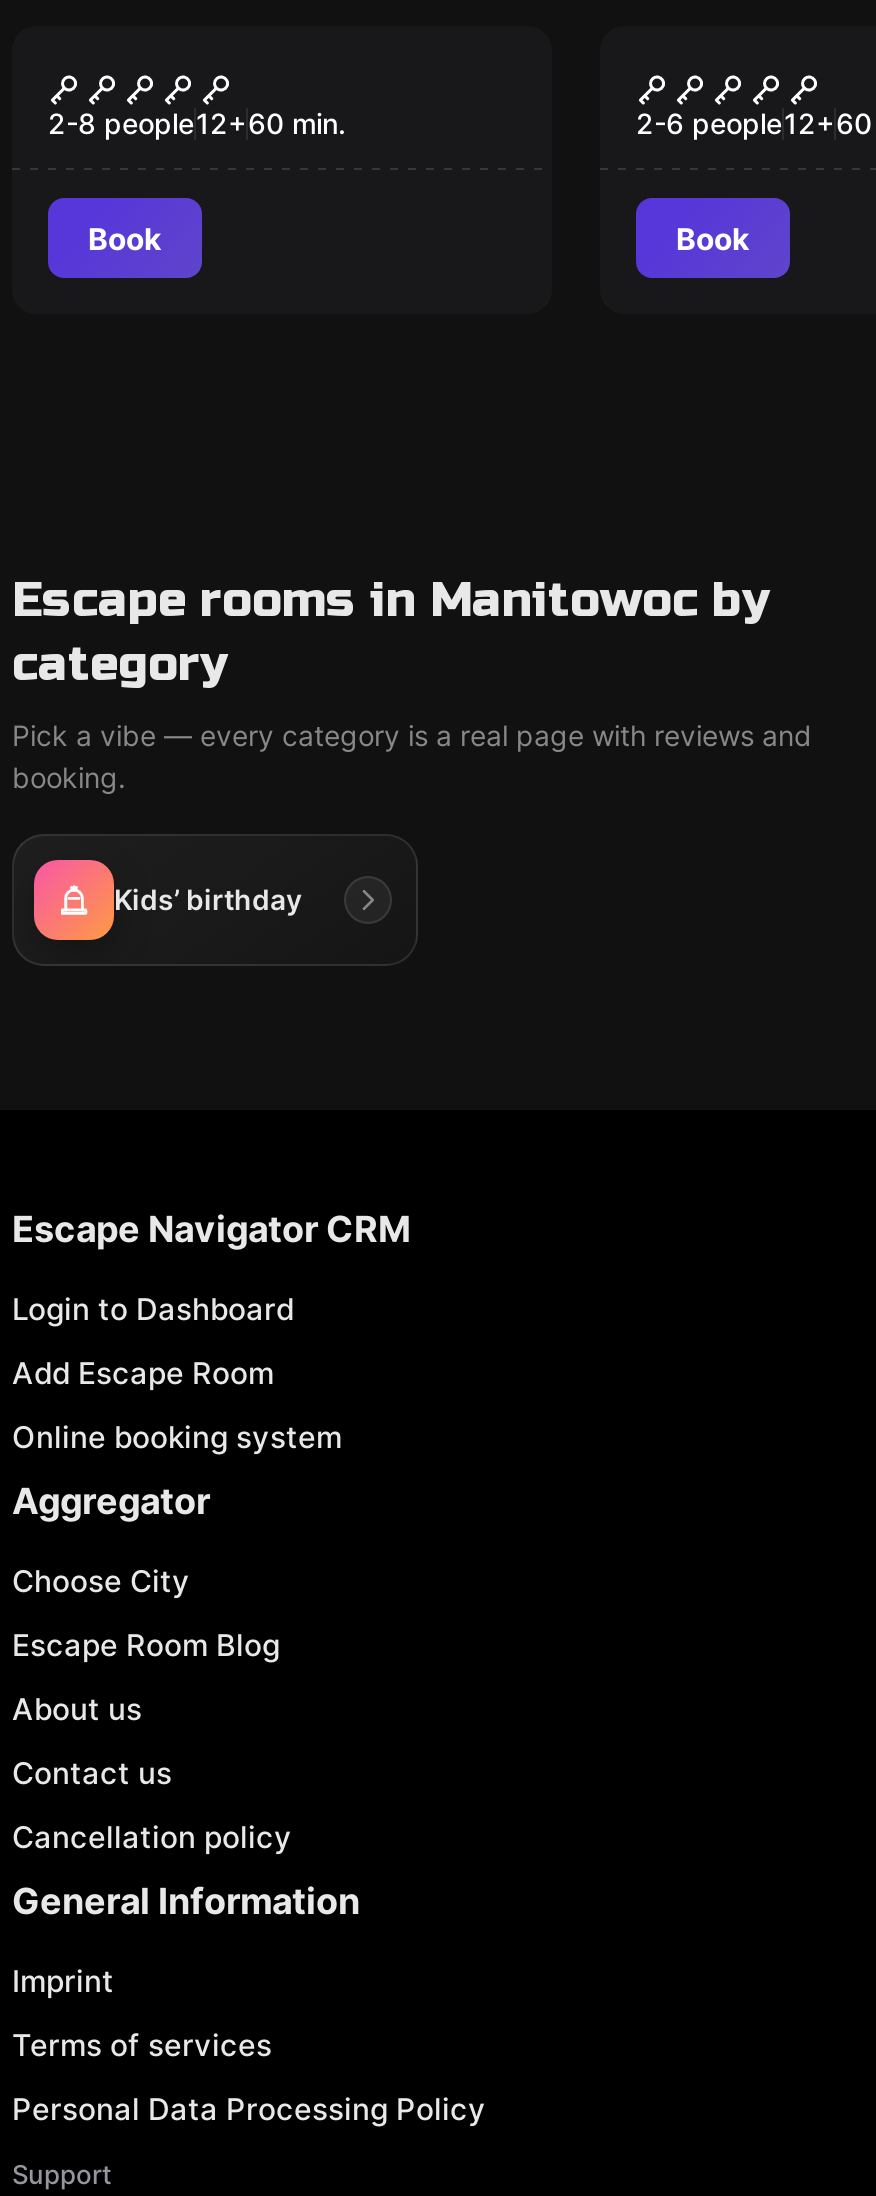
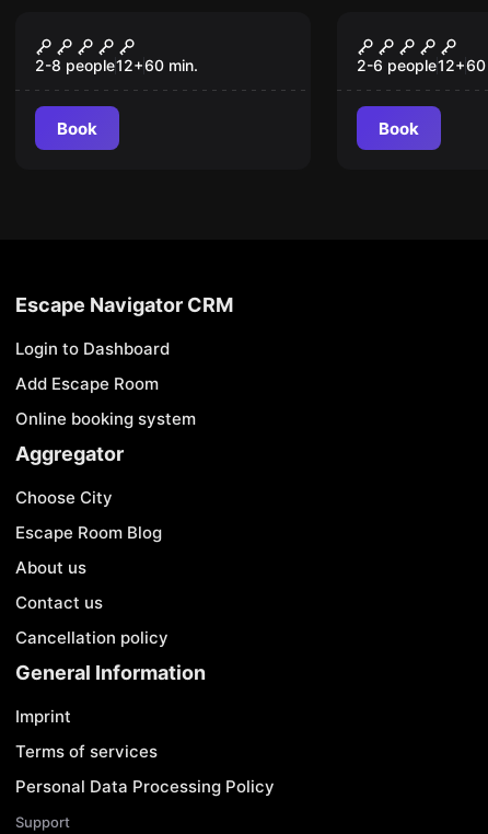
[12,572,812,794] Escape rooms in Manitowoc by | category | Pick a vibe — every category is a real page with reviews and | booking. -> none
[32,858,302,946] [image] | Kids’ birthday -> none

